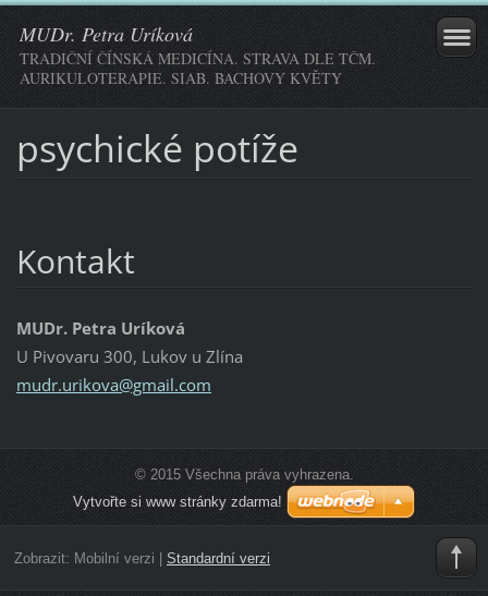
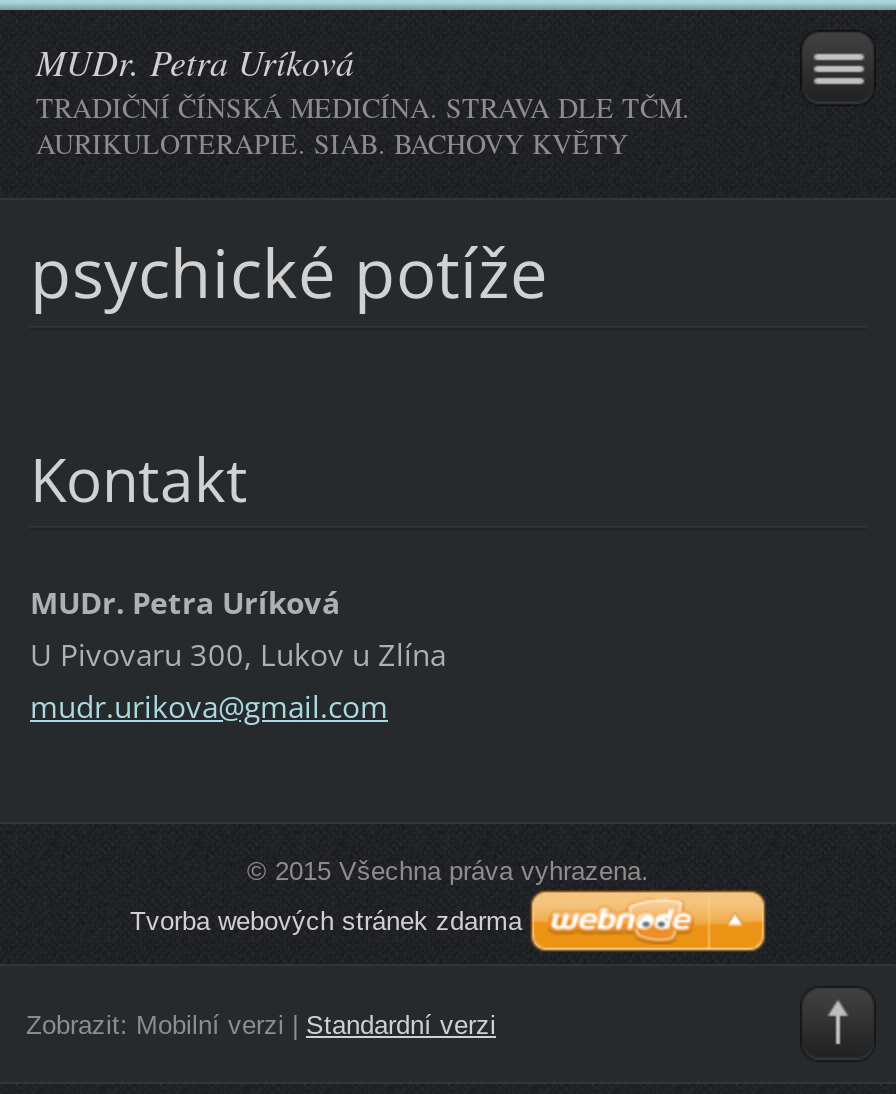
[73,493,282,509] Vytvořte si www stránky zdarma! -> [130,905,522,935] Tvorba webových stránek zdarma

